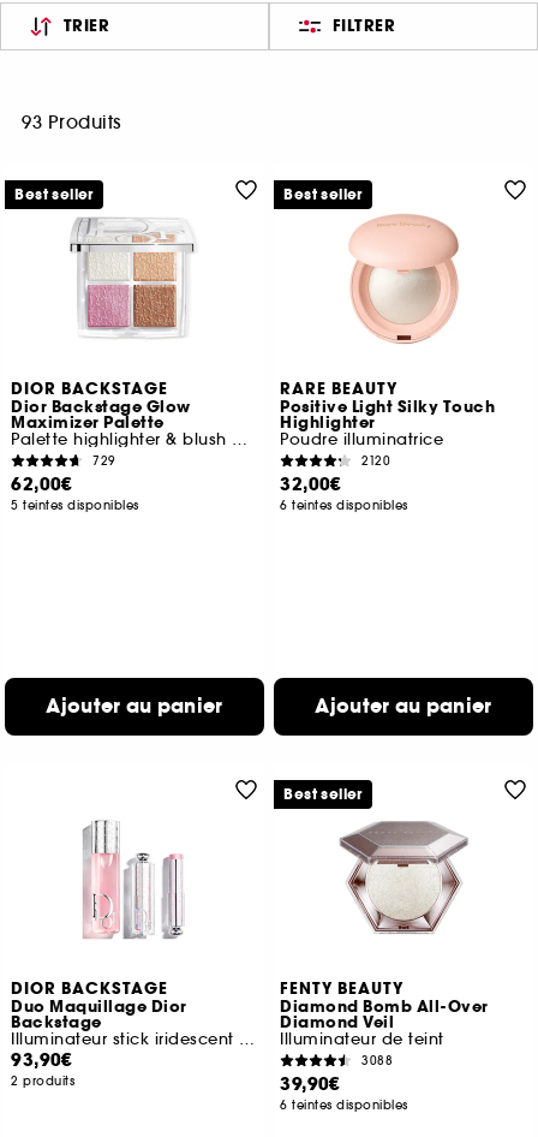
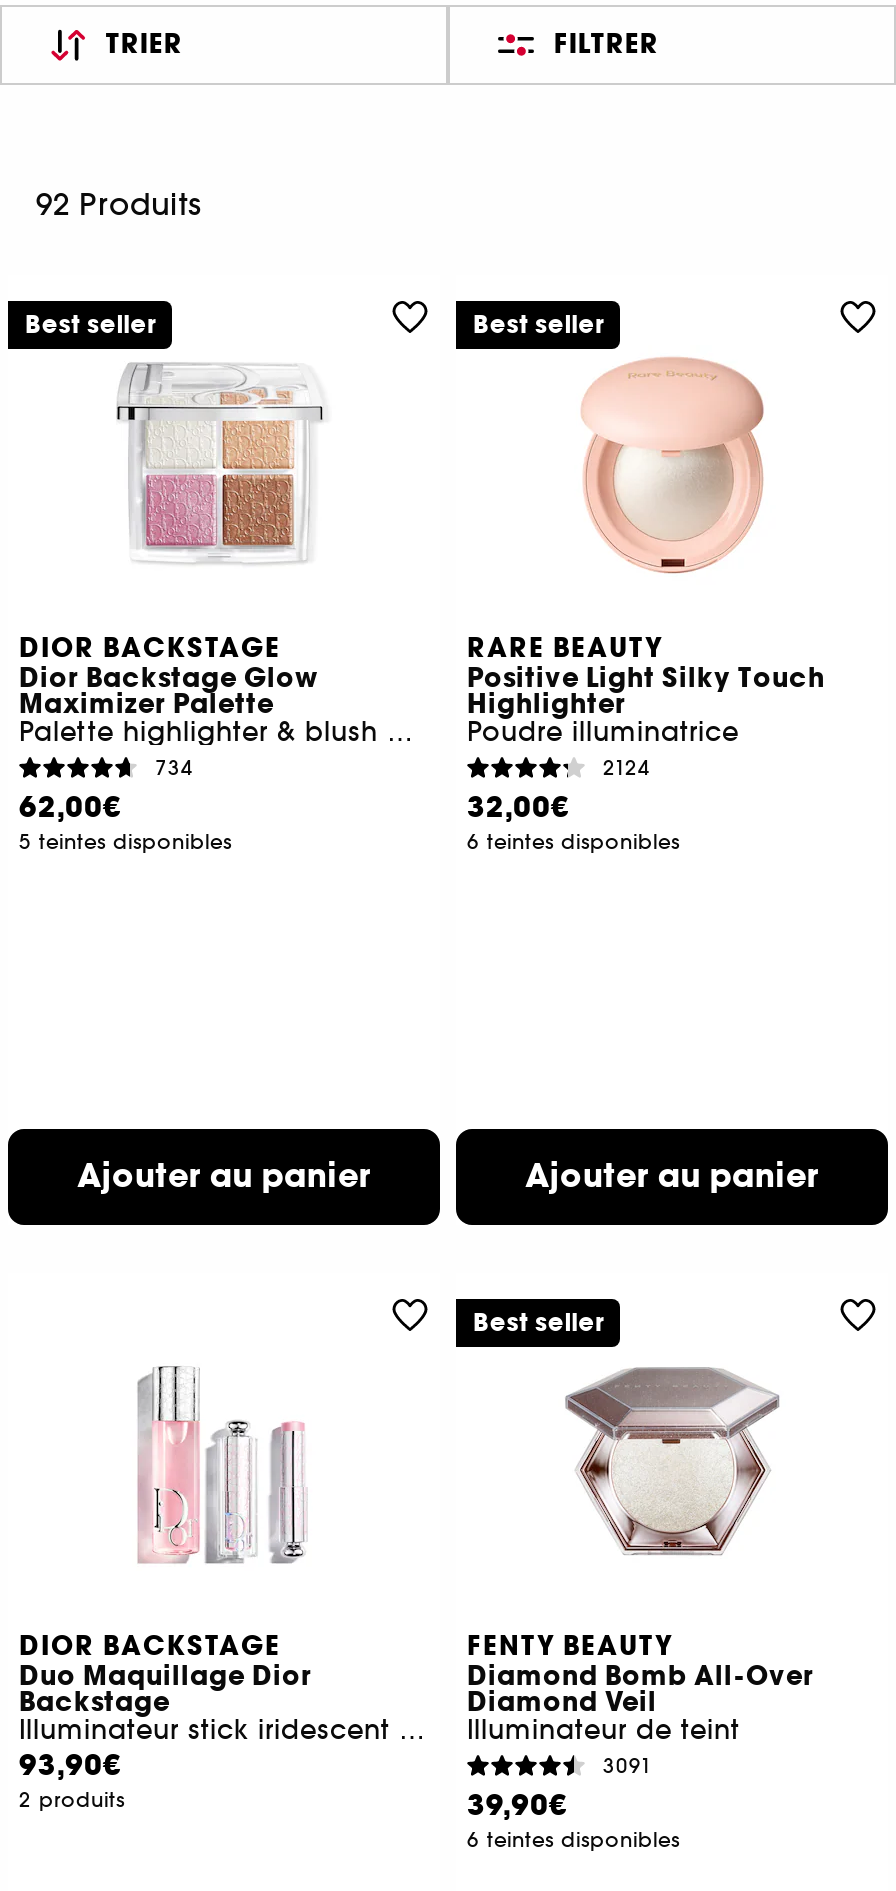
[22,111,121,133] 93 Produits -> [36,185,201,223] 92 Produits
[93,453,116,468] 729 -> [155,754,194,780] 734
[362,453,391,468] 2120 -> [603,754,651,780] 2124
[362,1052,393,1068] 3088 -> [603,1752,653,1778] 3091

